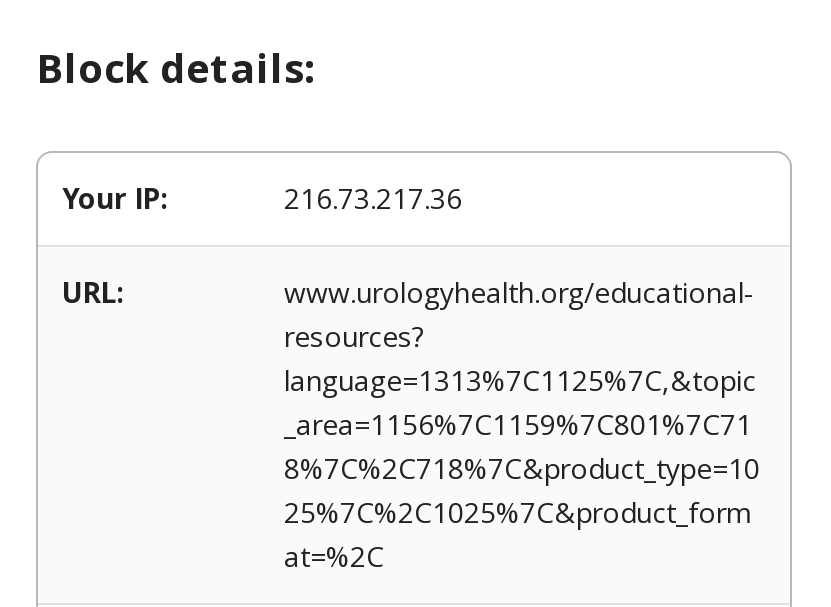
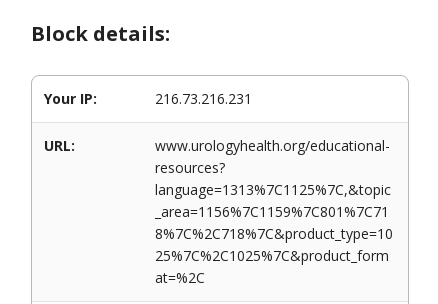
[284,179,462,217] 216.73.217.36 -> [155,89,252,108] 216.73.216.231

